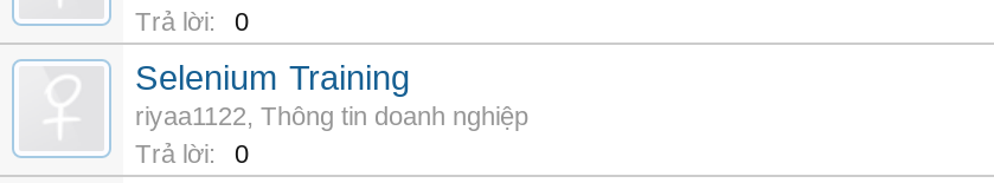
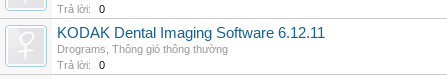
[135,59,528,130] Selenium Training | riyaa1122, Thông tin doanh nghiệp -> [57,25,325,55] KODAK Dental Imaging Software 6.12.11 | Drograms, Thông gió thông thường

